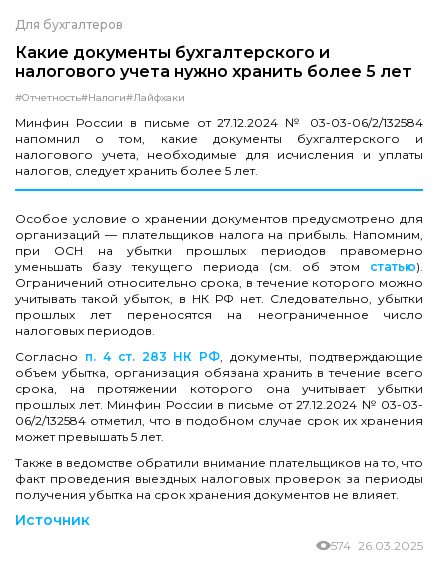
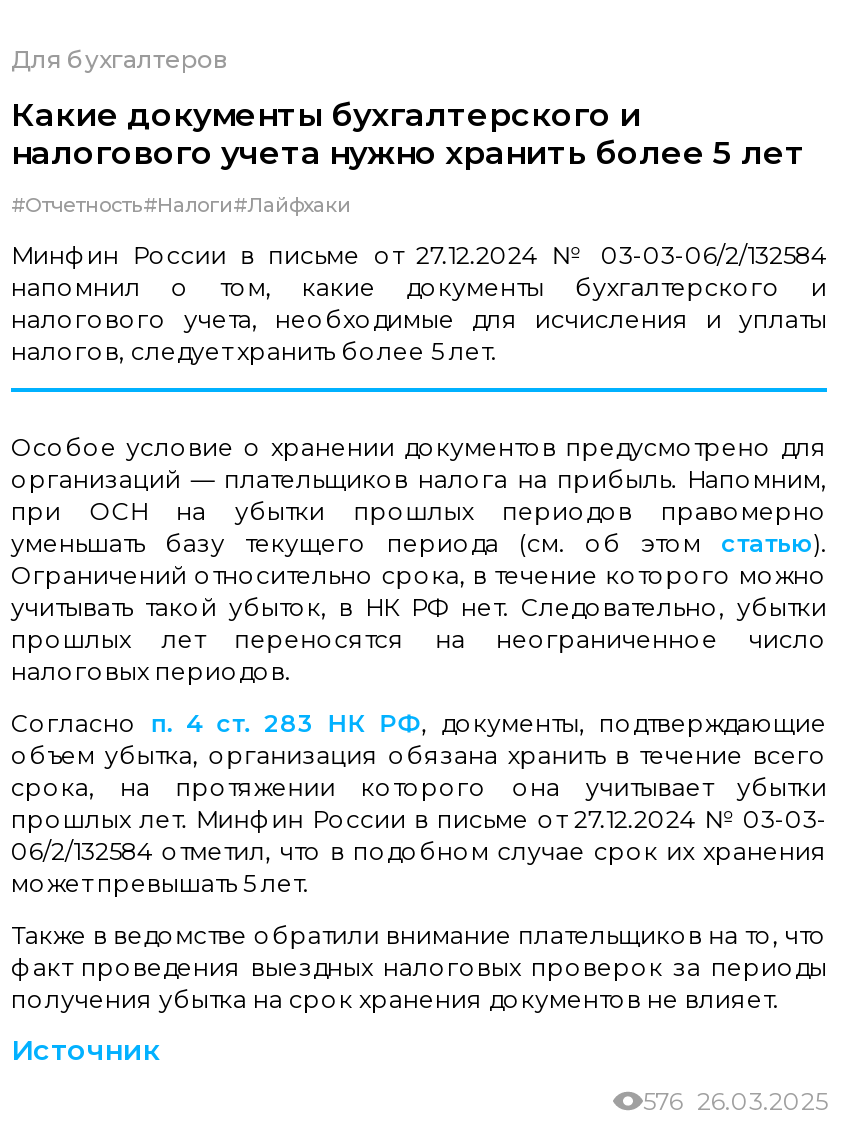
[331,538,423,553] 574 26.03.2025 -> [643,1086,827,1116] 576 26.03.2025

